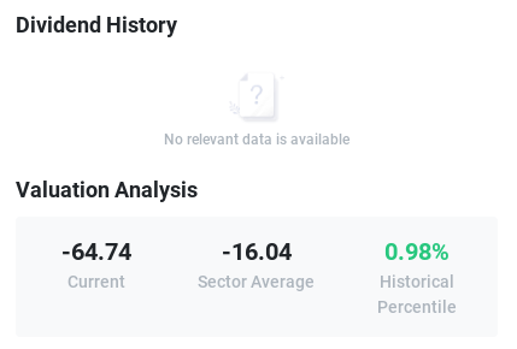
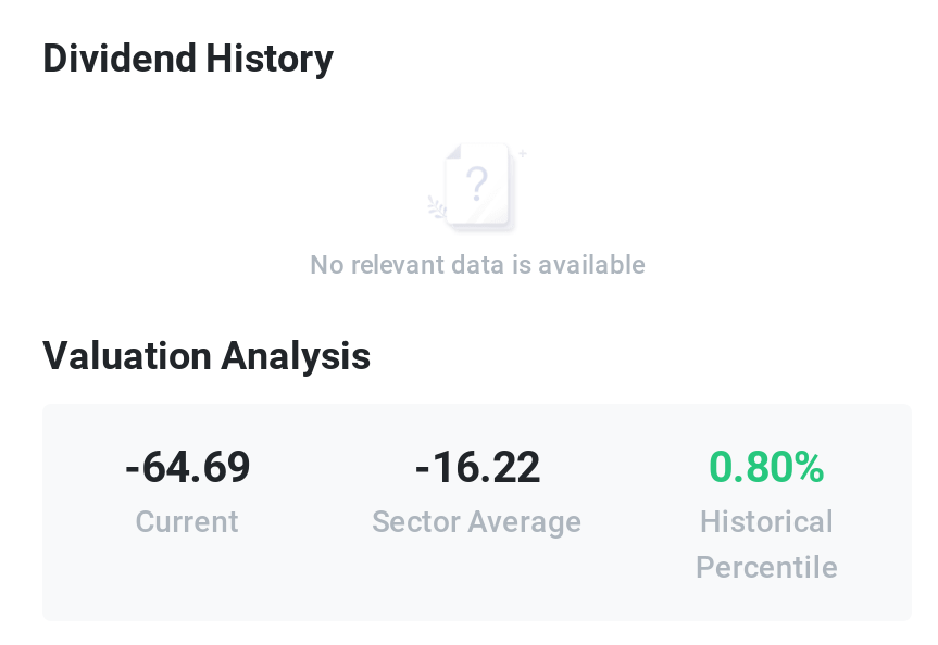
[61,237,131,266] -64.74 -> [124,440,250,492] -64.69
[222,237,292,266] -16.04 -> [414,440,540,492] -16.22
[385,237,450,266] 0.98% -> [708,440,826,492] 0.80%

